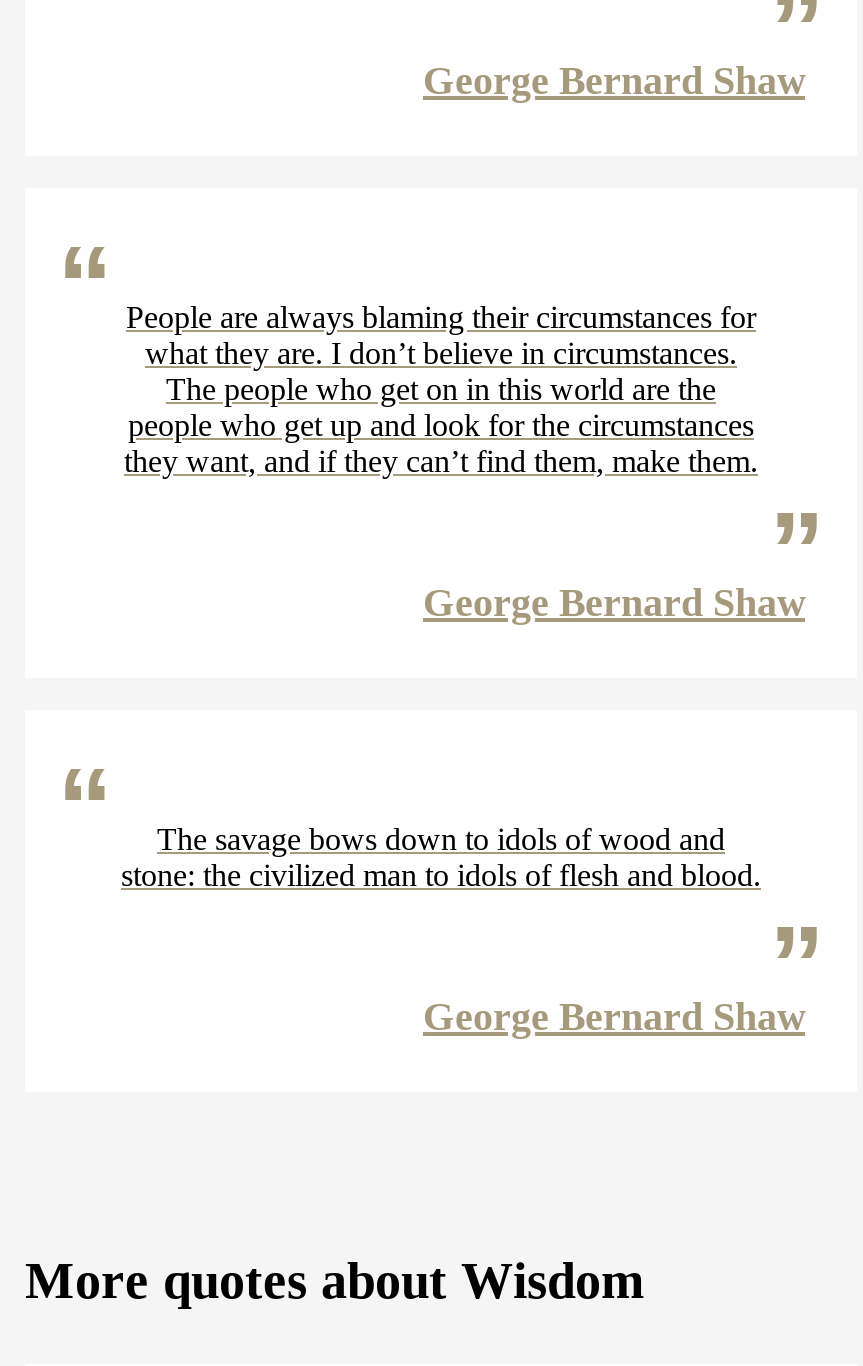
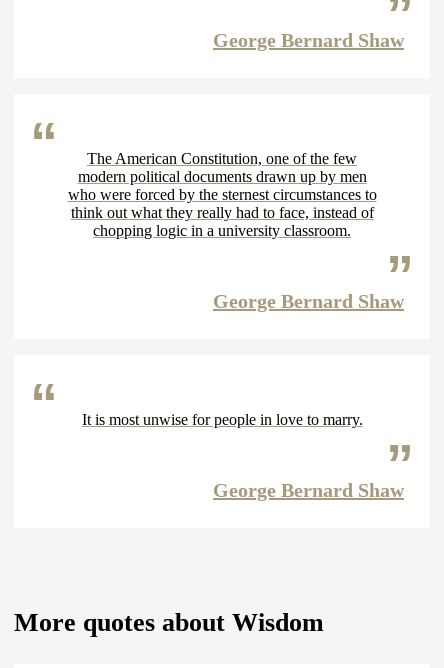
[124,300,758,478] People are always blaming their circumstances for | what they are. I don’t believe in circumstances. | The people who get on in this world are the | people who get up and look for the circumstances | they want, and if they can’t find them, make them. -> [67,150,376,239] The American Constitution, one of the few | modern political documents drawn up by men | who were forced by the sternest circumstances to | think out what they really had to face, instead of | chopping logic in a university classroom.
[121,822,761,892] The savage bows down to idols of wood and | stone: the civilized man to idols of flesh and blood. -> [81,411,362,428] It is most unwise for people in love to marry.

